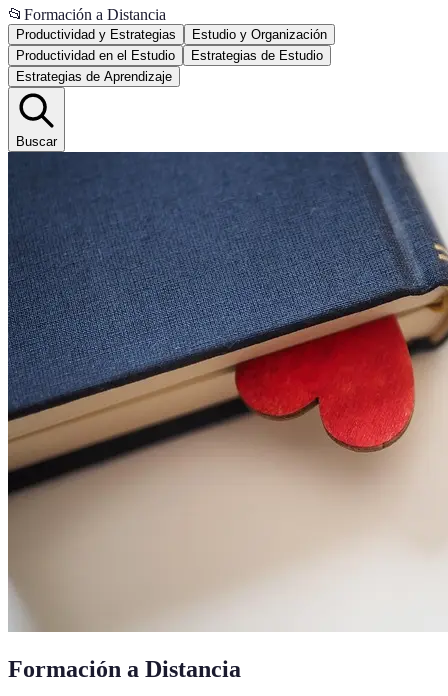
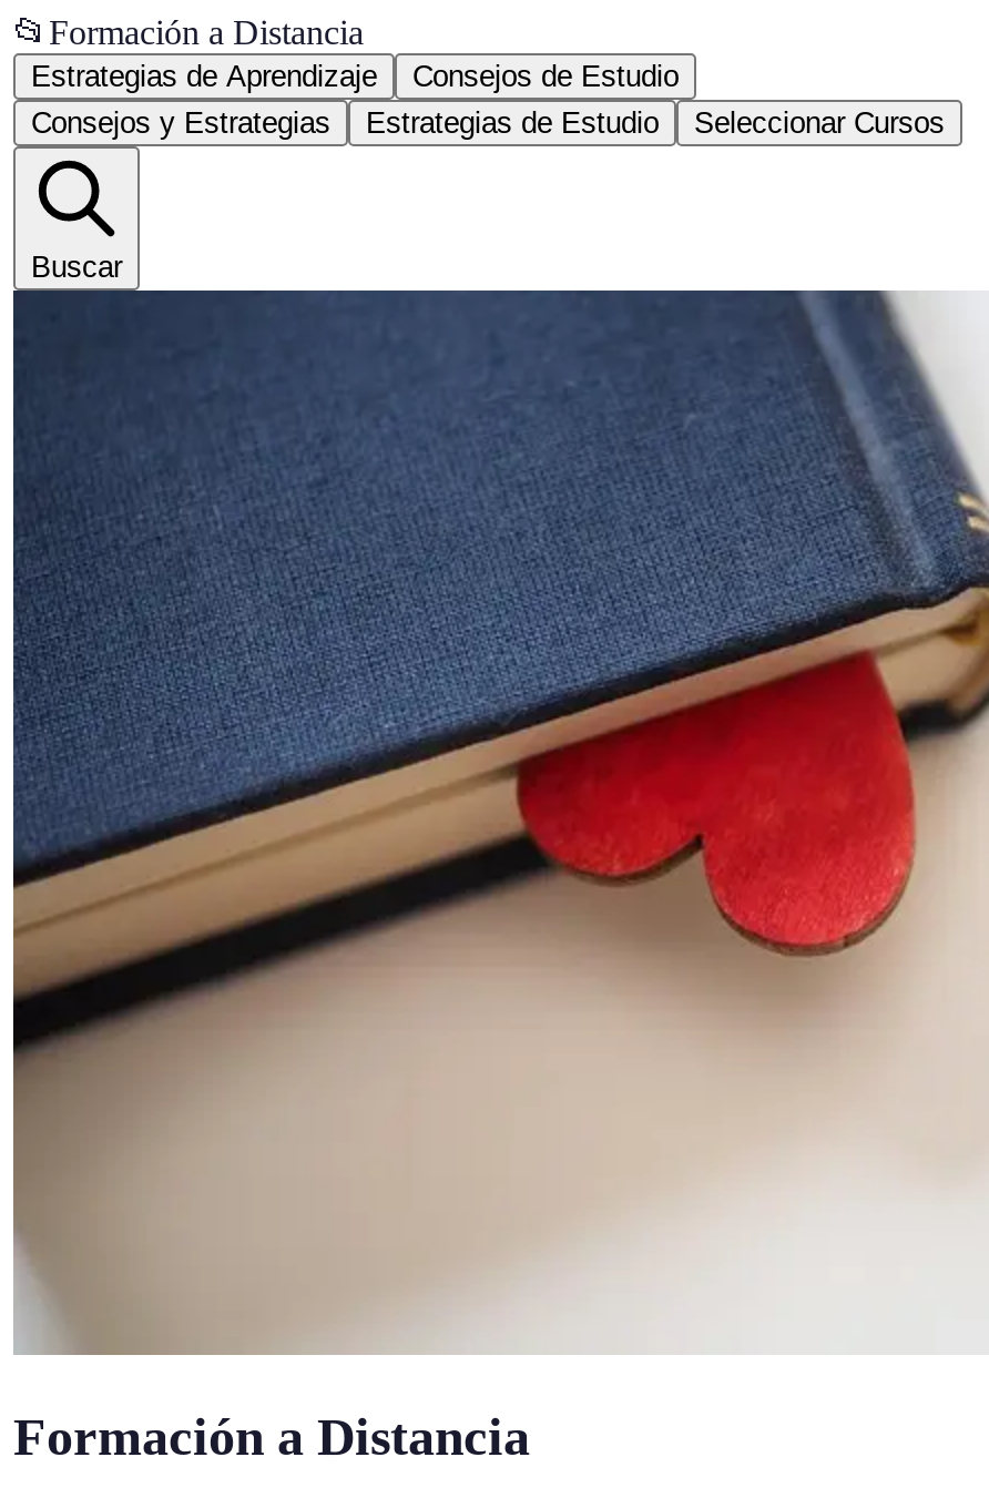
[16,27,327,63] Productividad y Estrategias | Estudio y Organización | Productividad en el Estudio -> [31,60,679,140] Consejos de Estudio | Consejos y Estrategias
none -> [694,106,945,140] Seleccionar Cursos
moved [16,69,172,84] -> [31,60,377,93]: Estrategias de Aprendizaje

